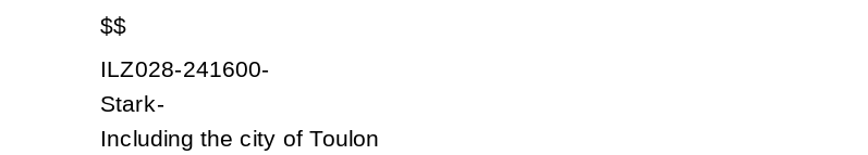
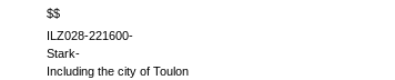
[100,55,270,81] ILZ028-241600- -> [47,29,133,42] ILZ028-221600-

